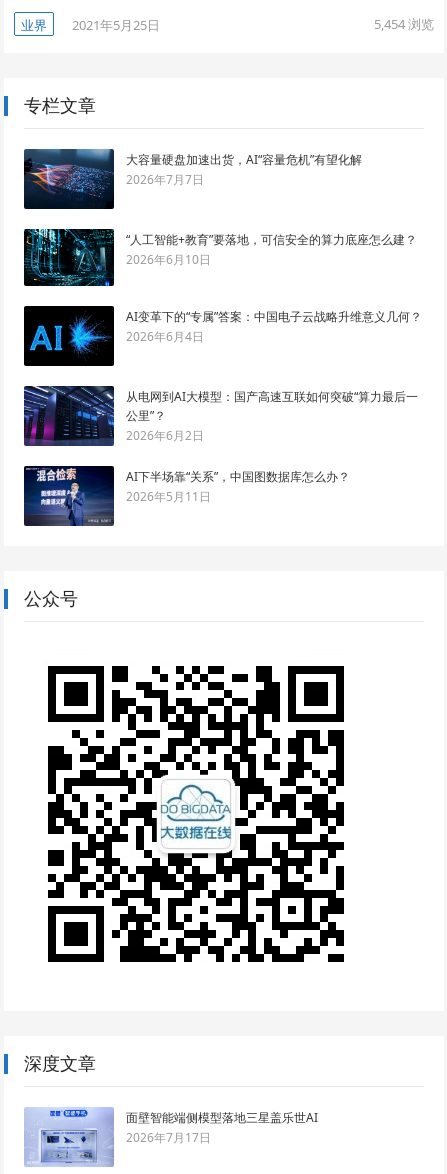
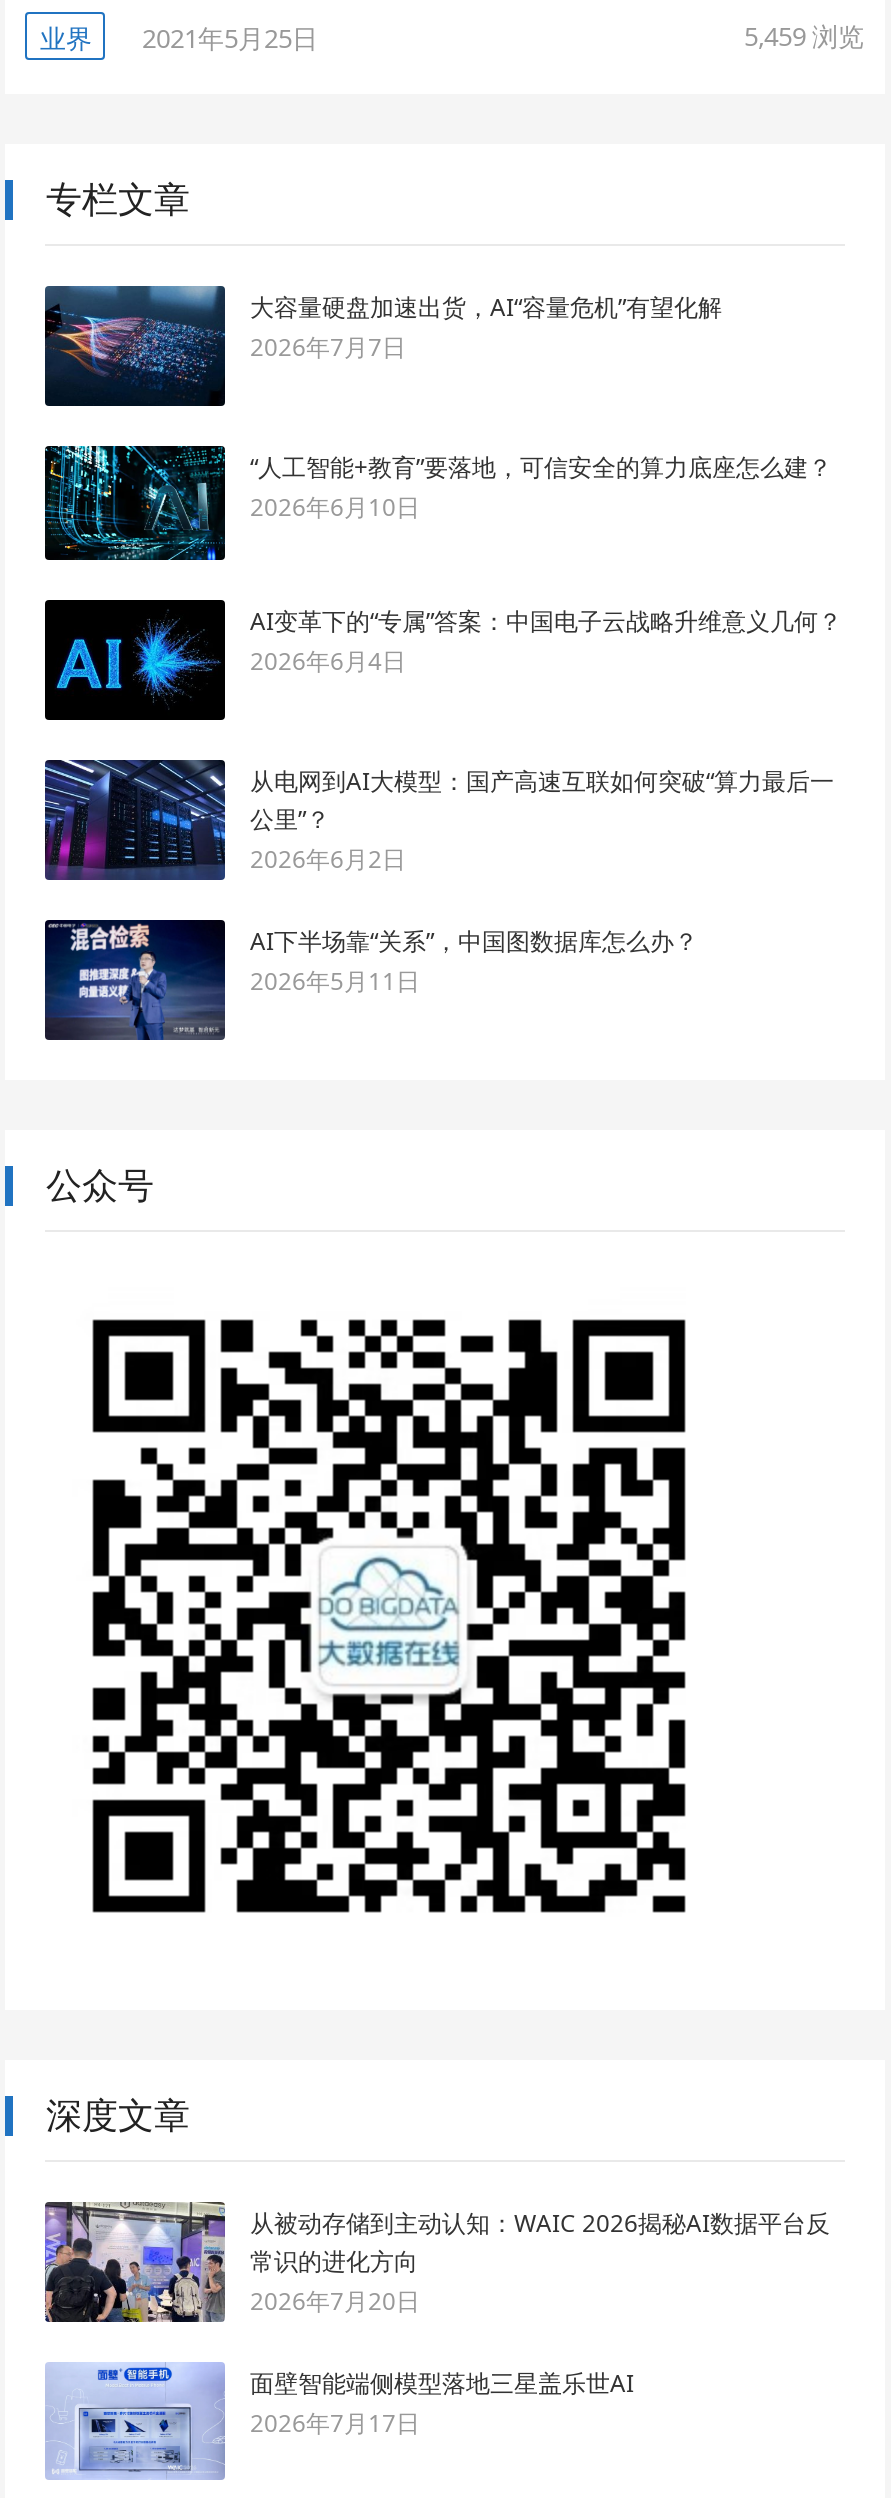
[373,15,433,33] 5,454浏览 -> [744,19,864,55] 5,459浏览
none -> [45,2200,830,2324] [image] | 从被动存储到主动认知：WAIC 2026揭秘AI数据平台反 | 常识的进化方向 | 2026年7月20日

